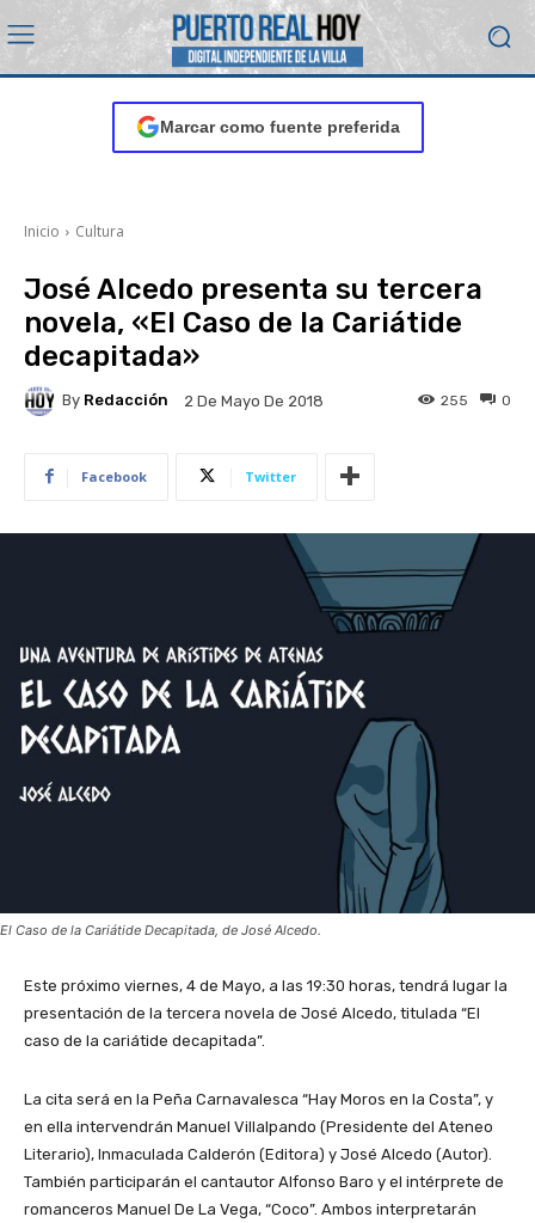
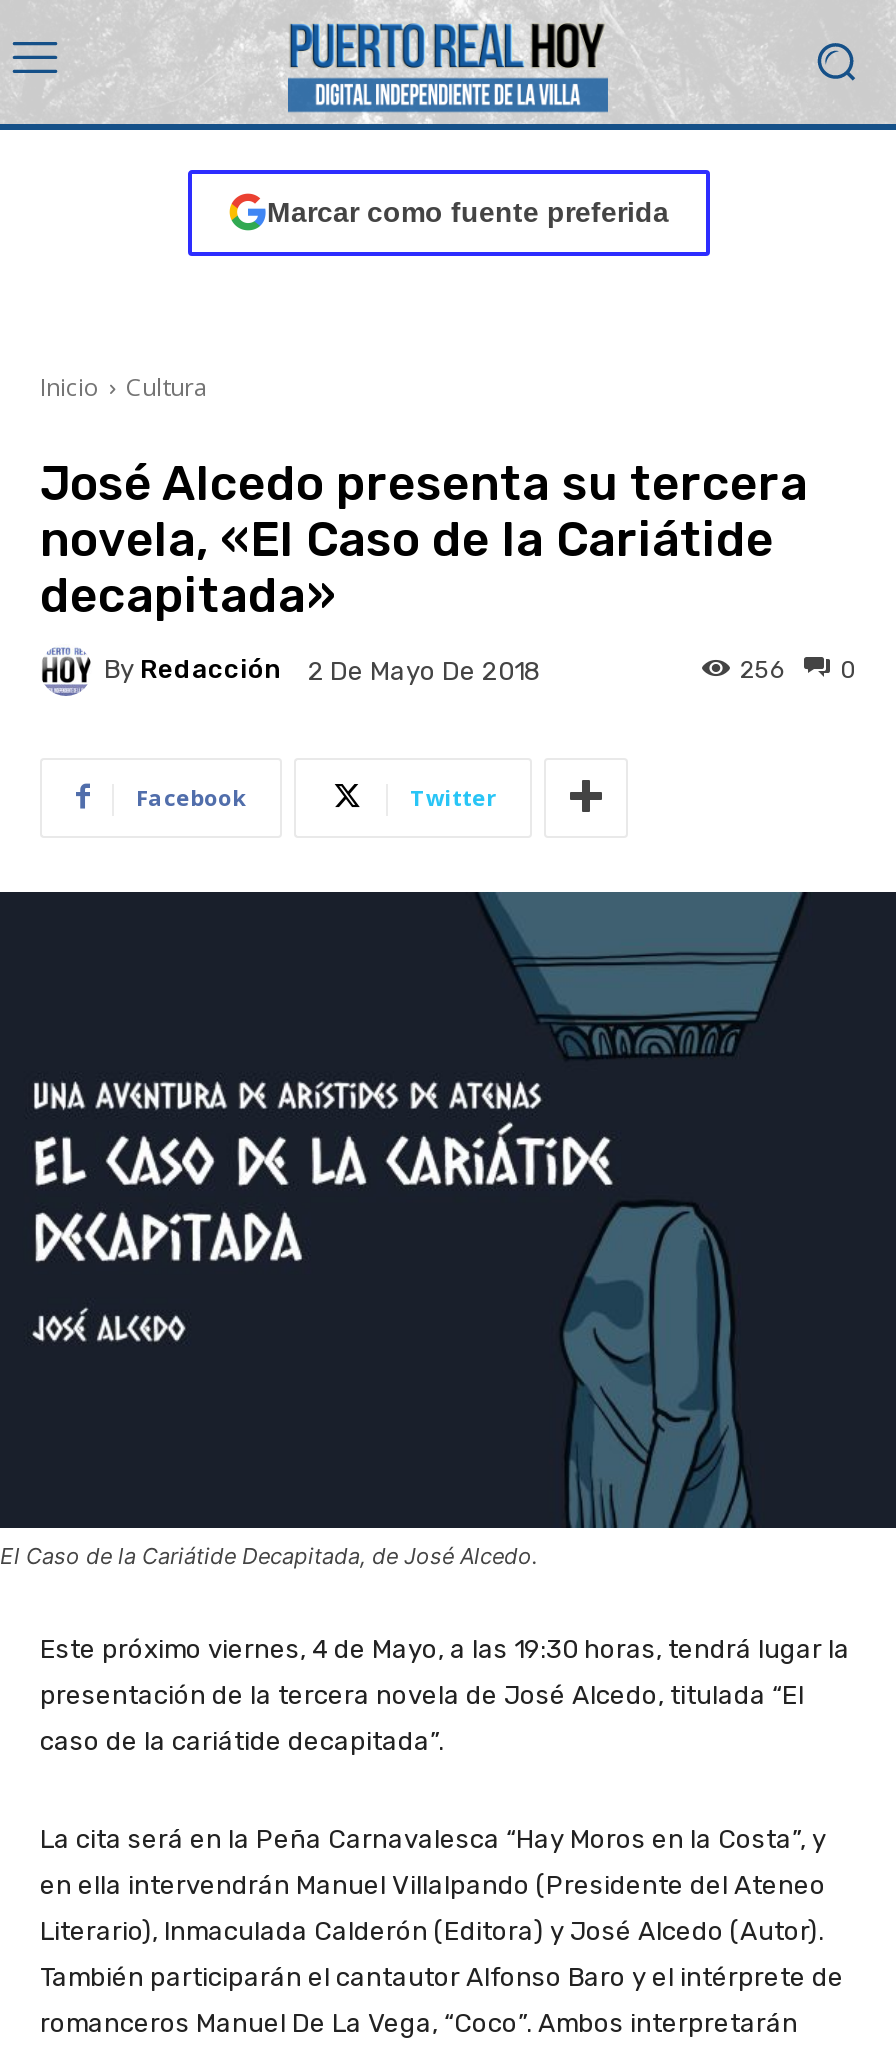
[441,392,511,408] 255 0 -> [740,655,856,683] 256 0

